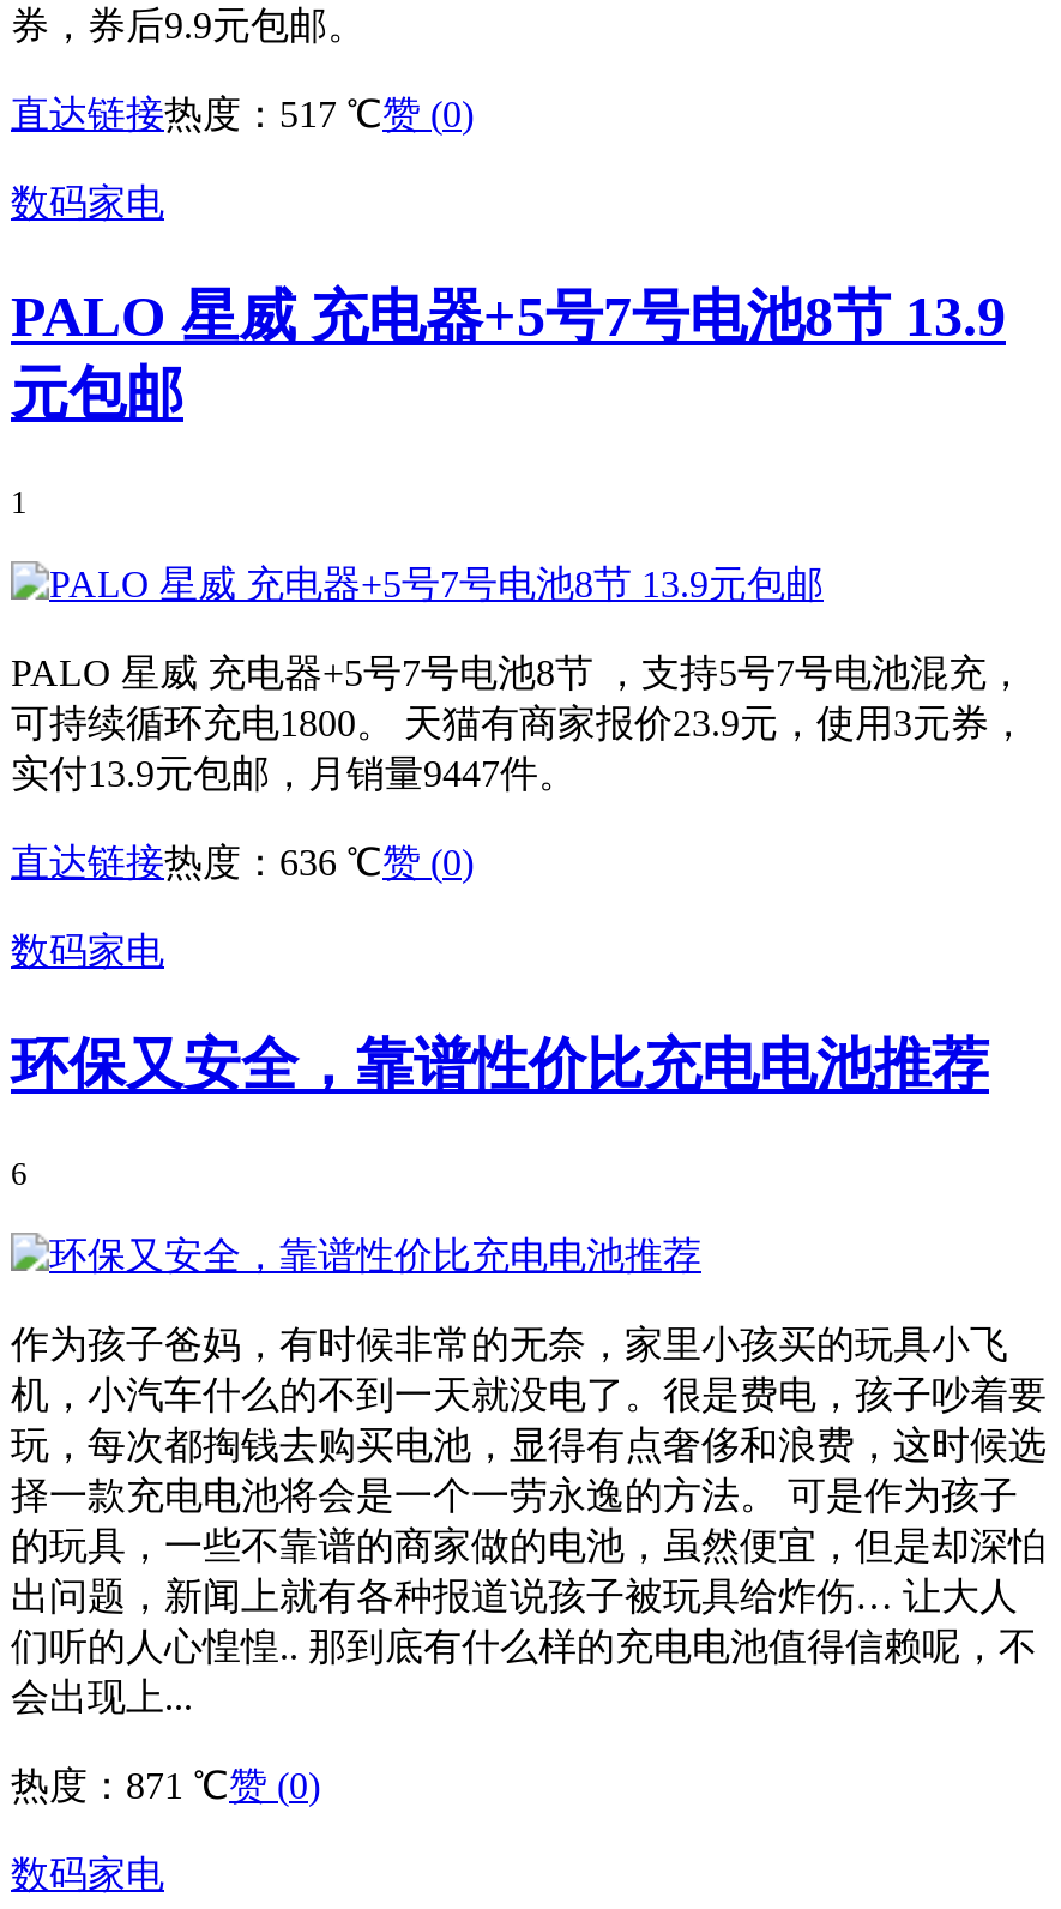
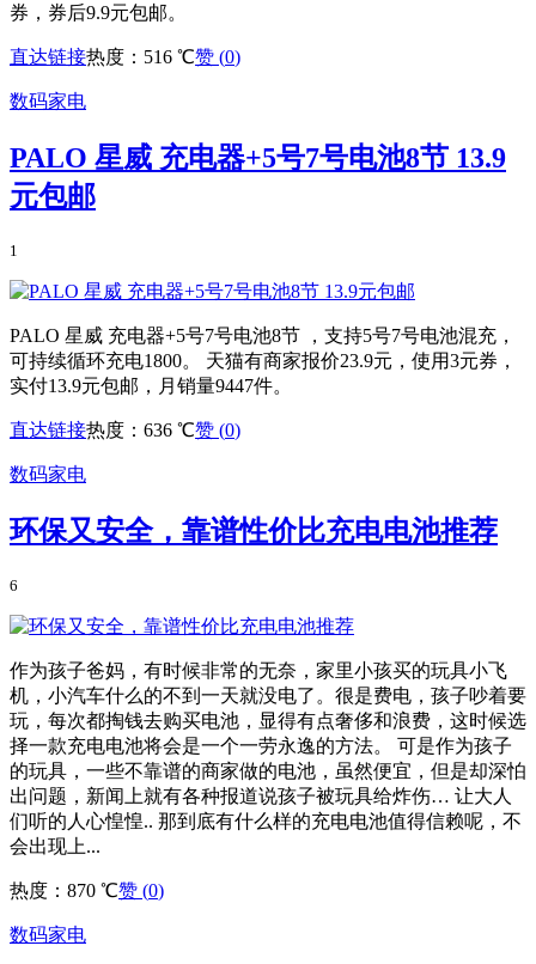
[11,93,474,134] 直达链接热度：517 ℃赞 (0) -> [10,47,240,67] 直达链接热度：516 ℃赞 (0)
[11,1764,320,1805] 热度：871 ℃赞 (0) -> [10,880,164,900] 热度：870 ℃赞 (0)

